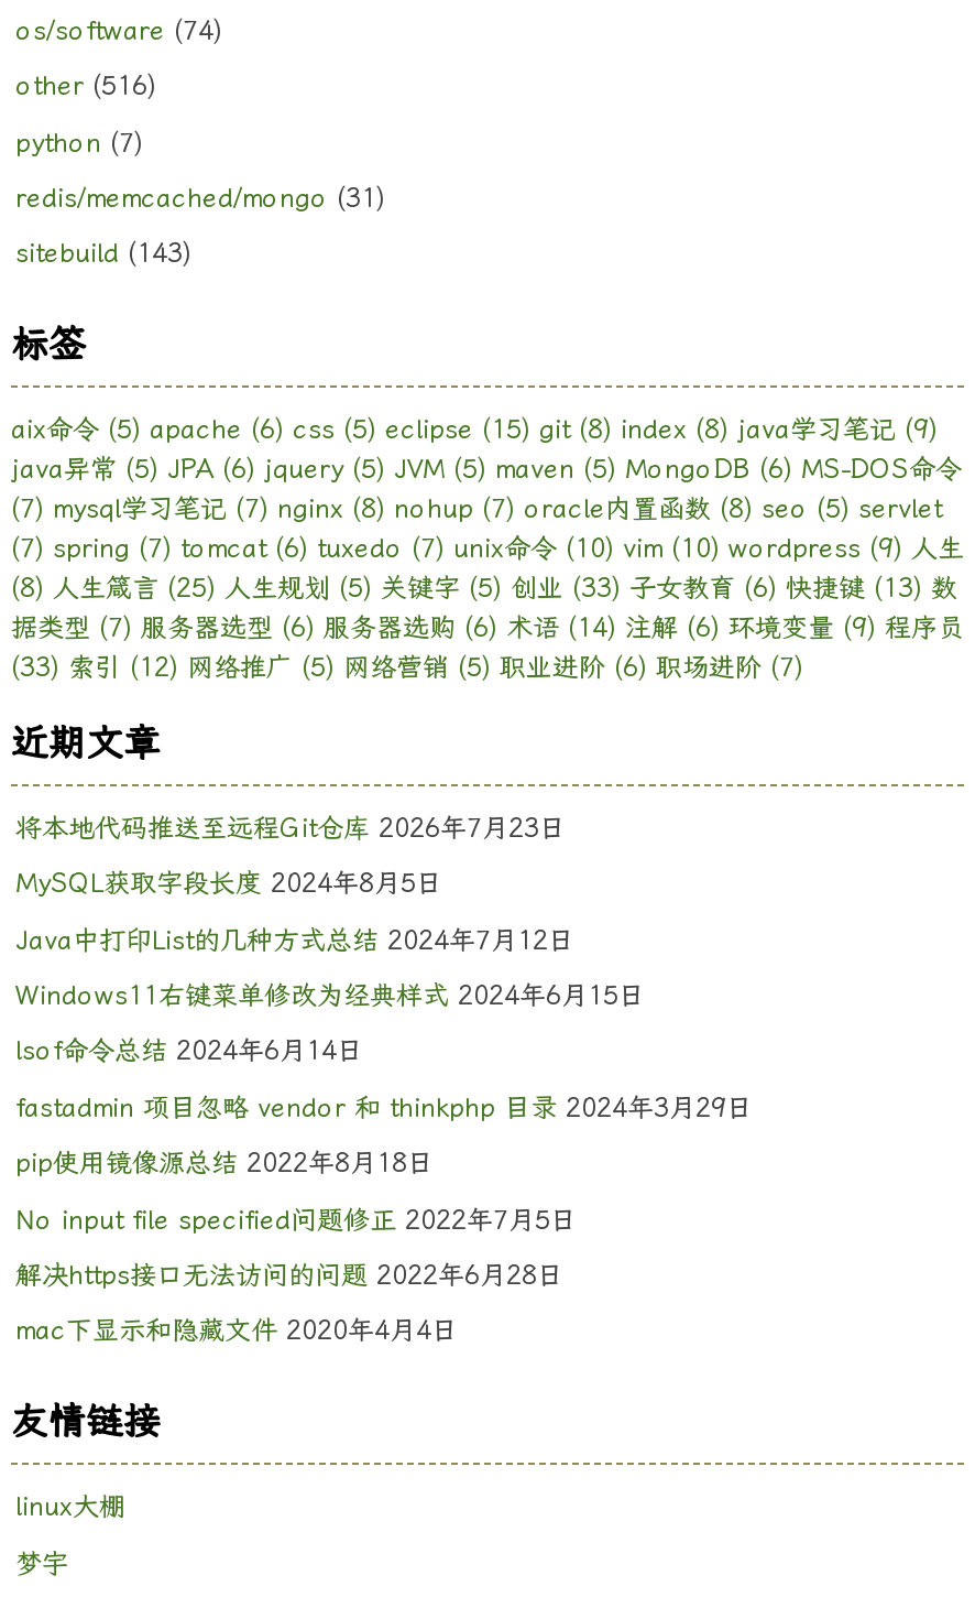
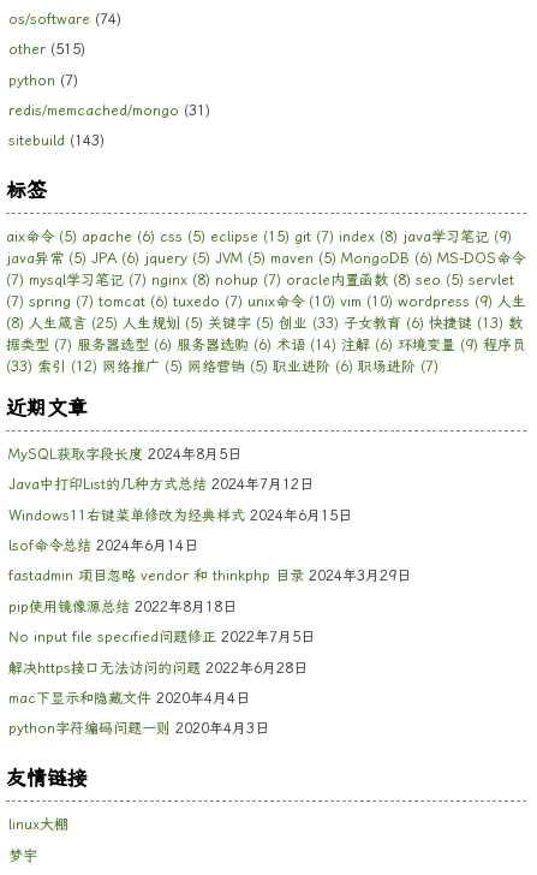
[15,71,156,102] other (516) -> [8,41,85,58] other (515)
[11,415,938,446] aix命令(5) apache (6) css (5) eclipse (15) git (8) index (8) java学习笔记(9) -> [6,229,512,246] aix命令(5) apache (6) css (5) eclipse (15) git (7) index (8) java学习笔记(9)
[15,813,566,843] 将本地代码推送至远程Git仓库 2026年7月23日 -> none
moved [15,869,753,1347] -> [8,446,411,707]: MySQL获取字段长度 2024年8月5日 | Java中打印List的几种方式总结 2024年7月12日 | Windows11右键菜单修改为经典样式 2024年6月15日 | ... | 解决https接口无法访问的问题 2022年6月28日 | mac下显示和隐藏文件 2020年4月4日
none -> [8,720,269,737] python字符编码问题一则 2020年4月3日

